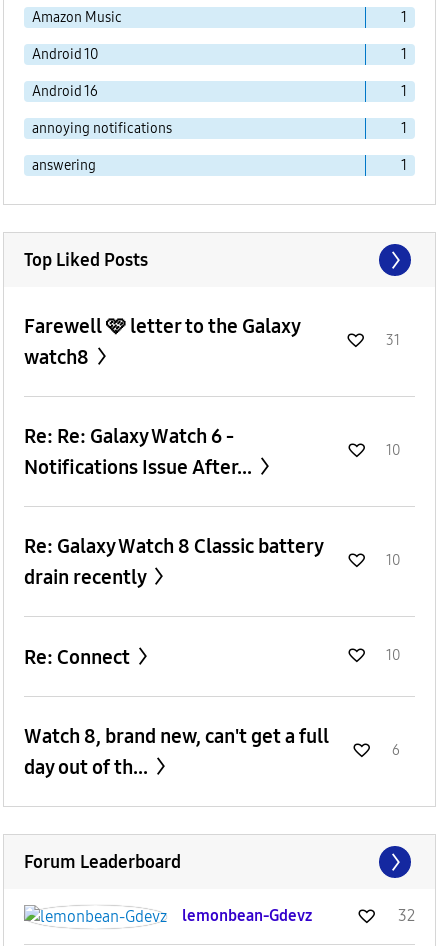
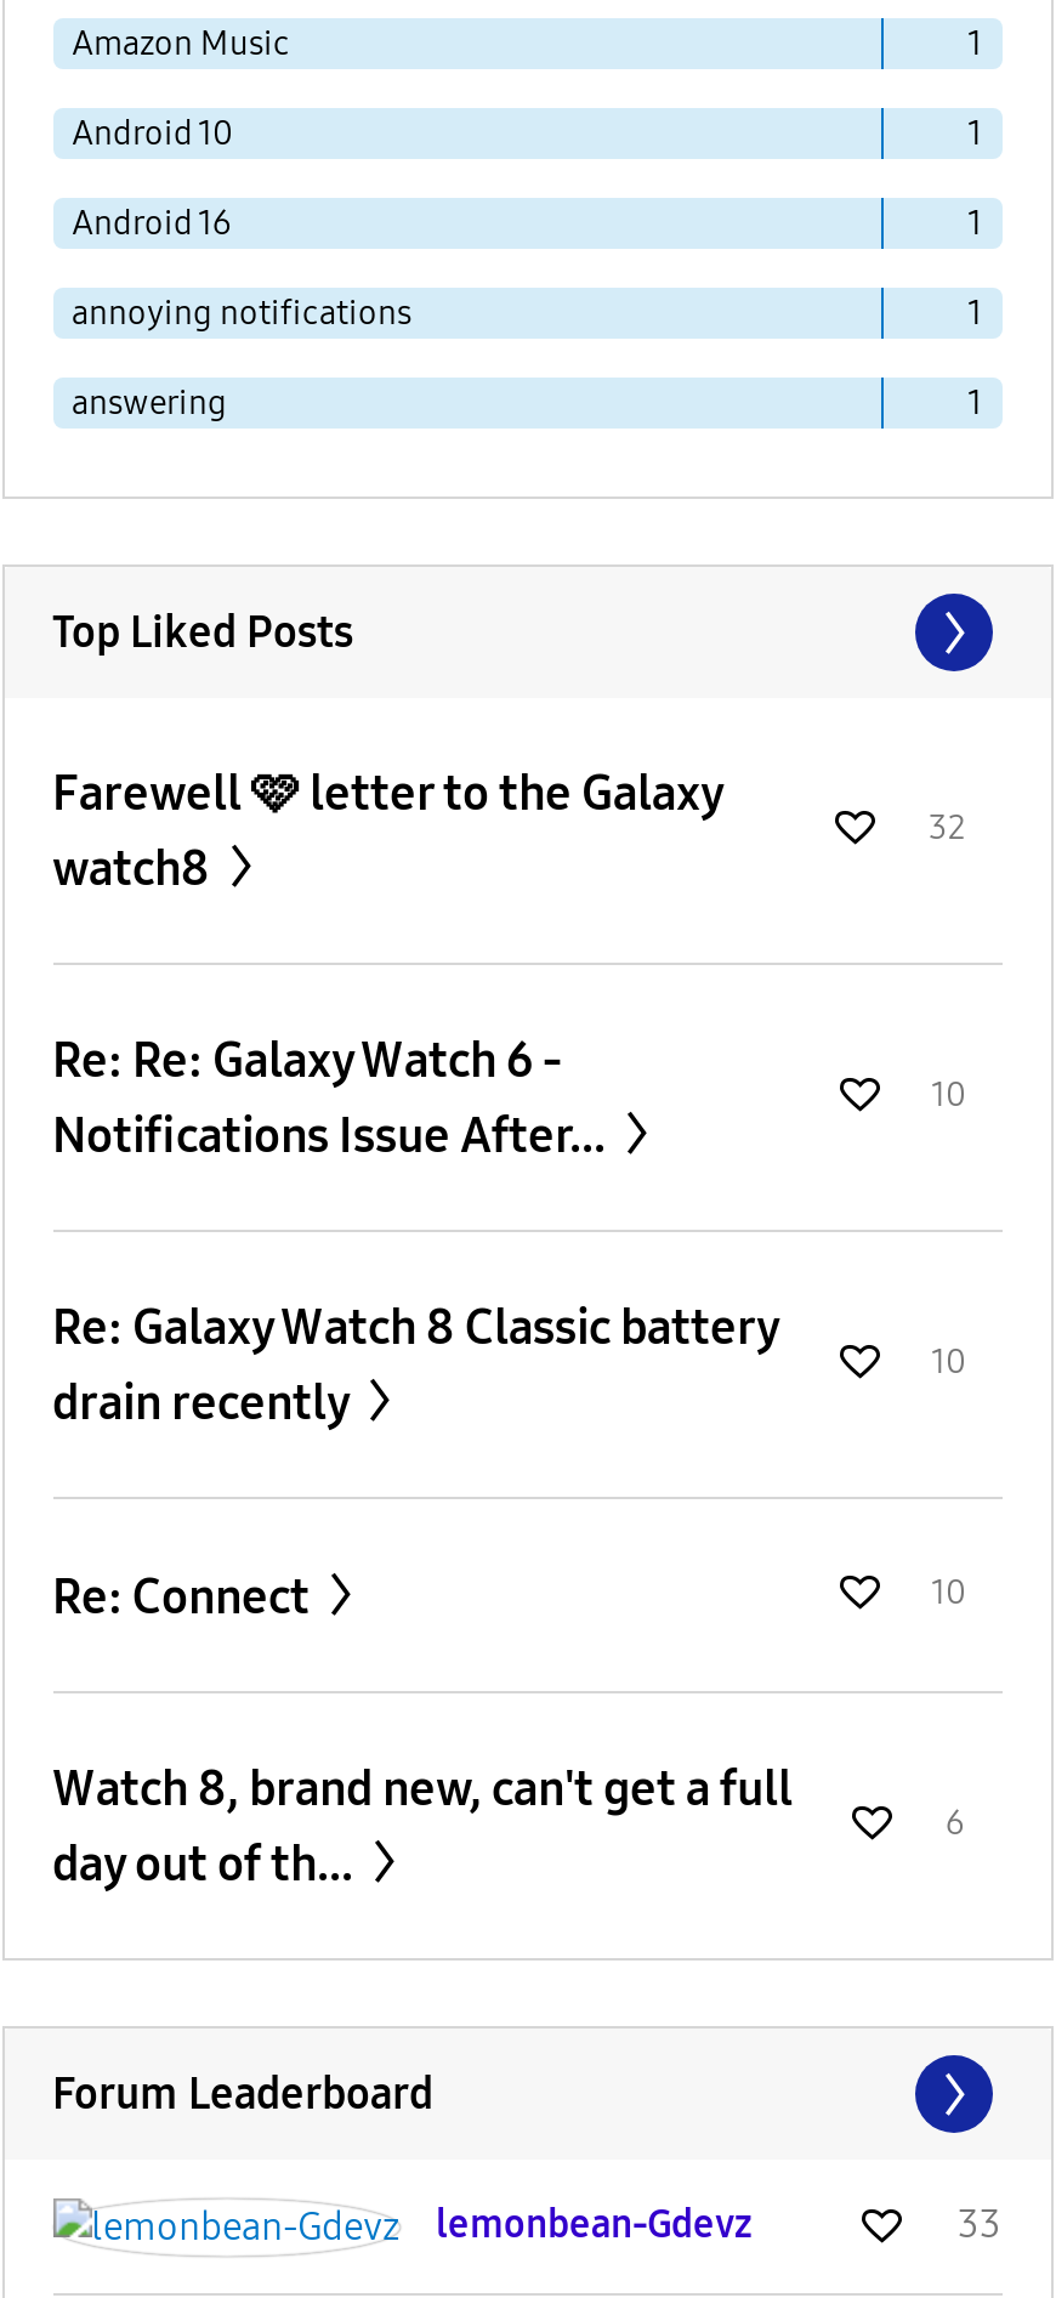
[385,332,399,349] 31 -> [929,807,965,849] 32
[393,906,414,925] 32 -> [948,2201,1001,2247] 33

